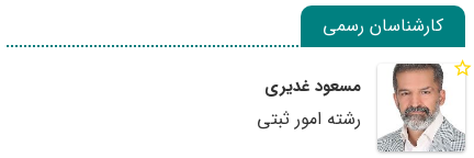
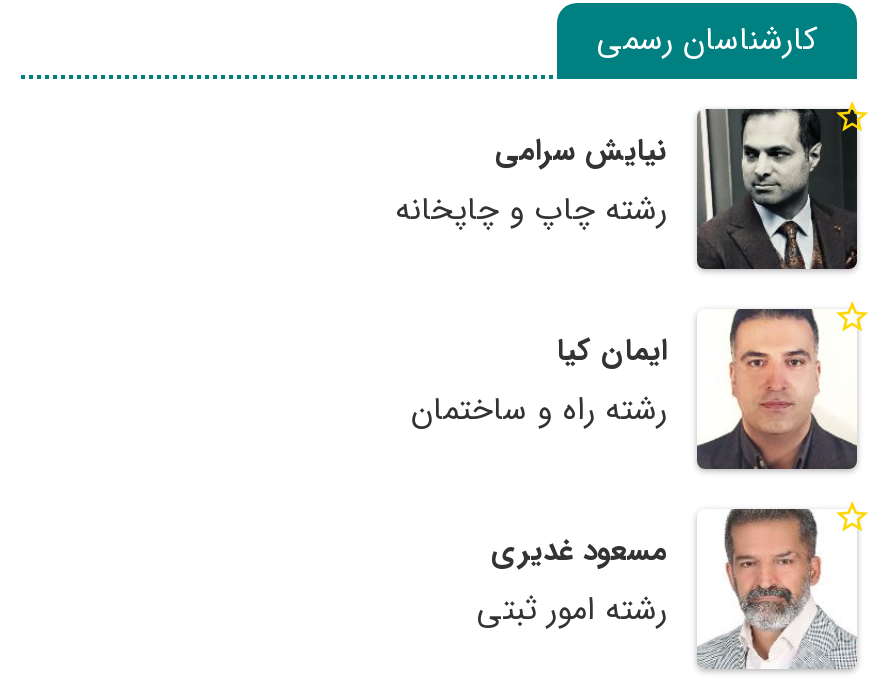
none -> [395,107,859,435] [image] | نیایش سرامی | رشته چاپ و چاپخانه | ایمان کیا | رشته راه و ساختمان
none -> [695,301,869,473] [image]

